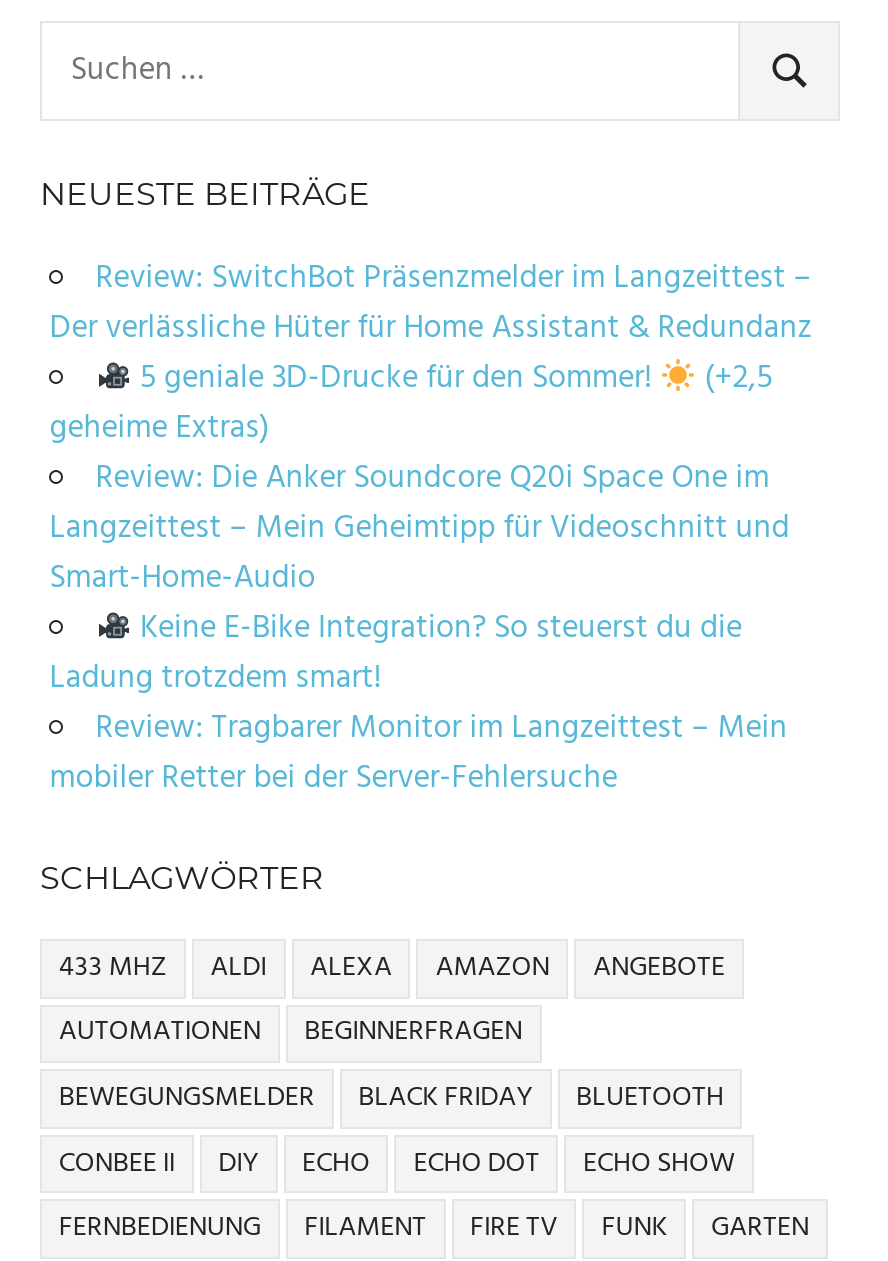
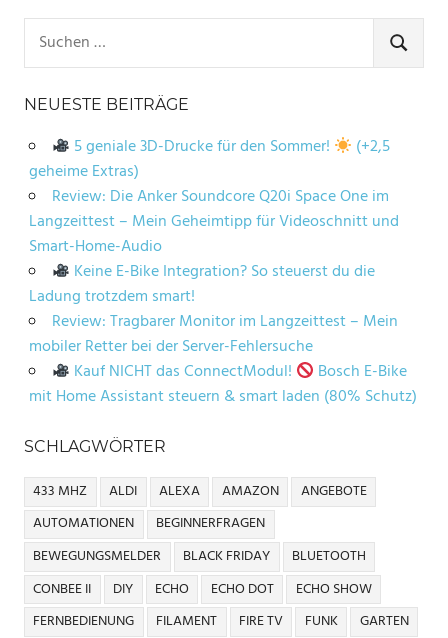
[50,253,812,355] Review: SwitchBot Präsenzmelder im Langzeittest – | Der verlässliche Hüter für Home Assistant & Redundanz -> none
moved [50,353,790,805] -> [29,134,399,360]: 5 geniale 3D-Drucke für den Sommer! | (+2,5 | geheime Extras) | ... | Review: Tragbarer Monitor im Langzeittest – Mein | mobiler Retter bei der Server-Fehlersuche
none -> [29,359,417,410] Kauf NICHT das ConnectModul! | Bosch E-Bike | mit Home Assistant steuern & smart laden (80% Schutz)

